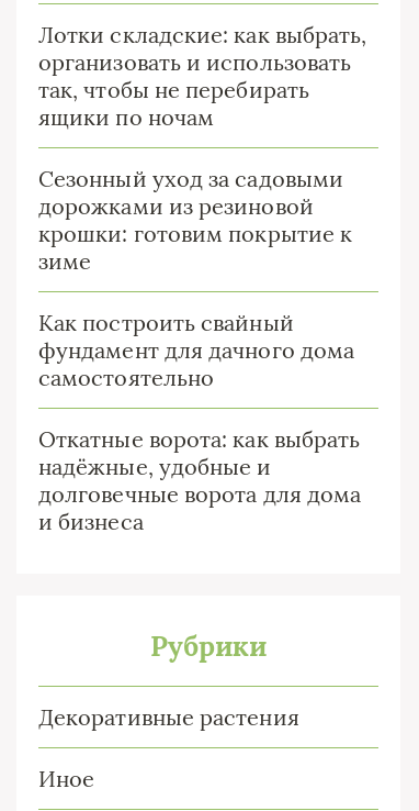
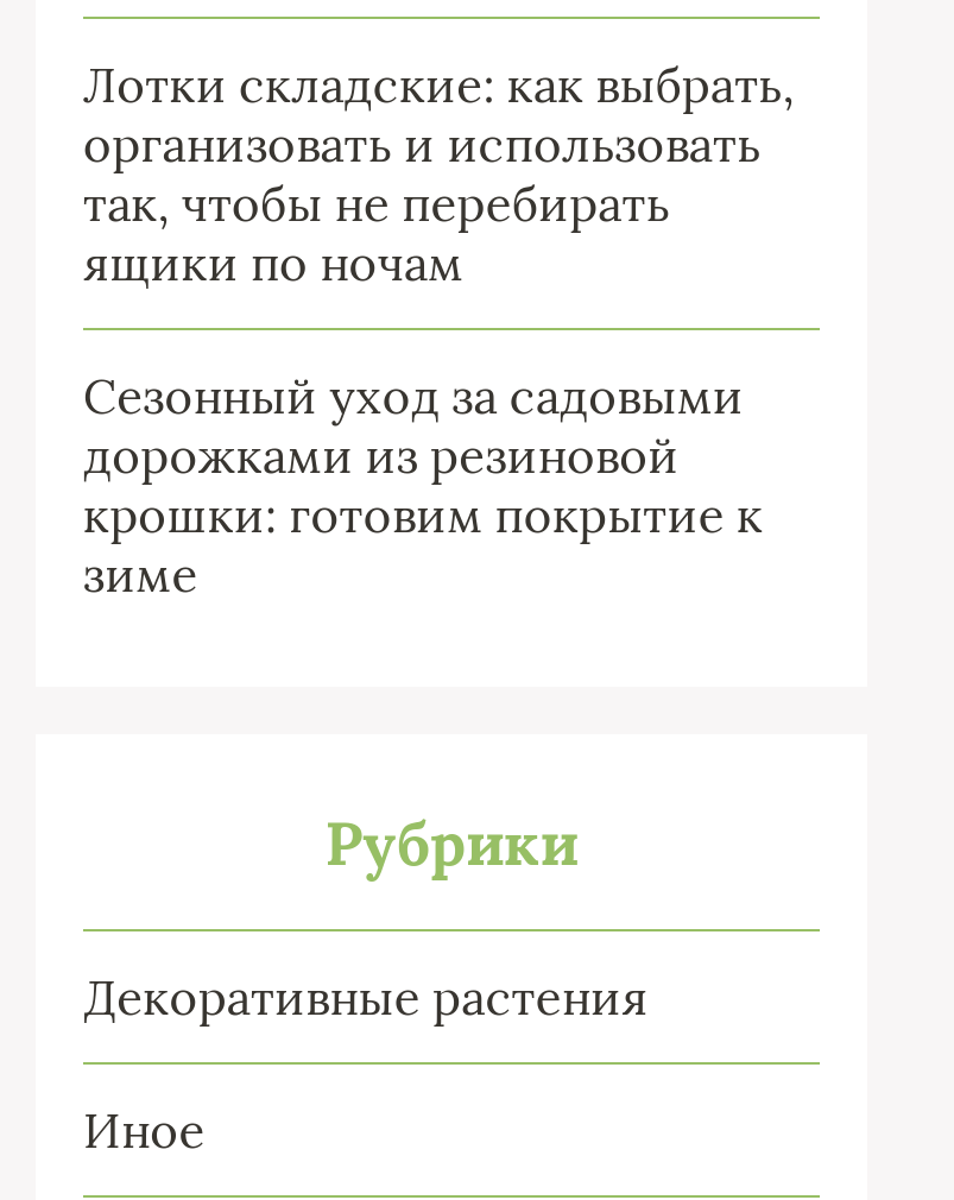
[38,309,361,535] Как построить свайный | фундамент для дачного дома | самостоятельно | Откатные ворота: как выбрать | надёжные, удобные и | долговечные ворота для дома | и бизнеса -> none

